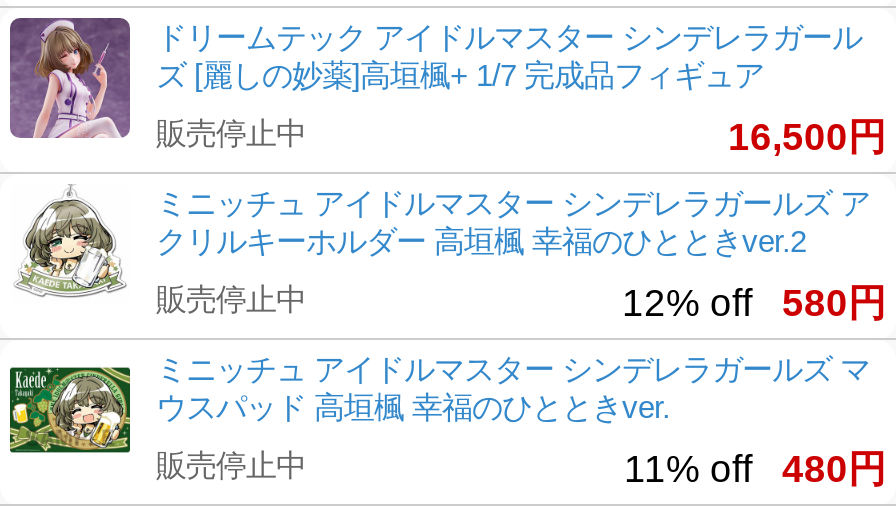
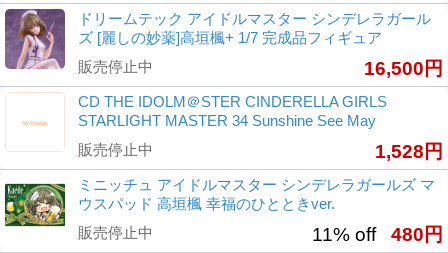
[14,184,126,300] [image] -> none
[156,186,870,258] ミニッチュ アイドルマスター シンデレラガールズ ア | クリルキーホルダー 高垣楓 幸福のひとときver.2 -> [78,93,387,129] CD THE IDOLM＠STER CINDERELLA GIRLS | STARLIGHT MASTER 34 Sunshine See May
[622,282,886,324] 12% off 580円 -> [375,141,443,162] 1,528円

